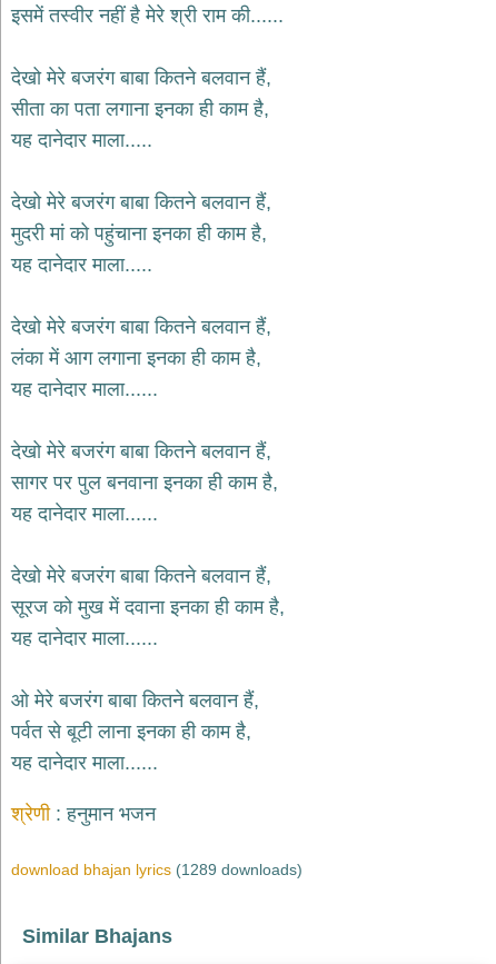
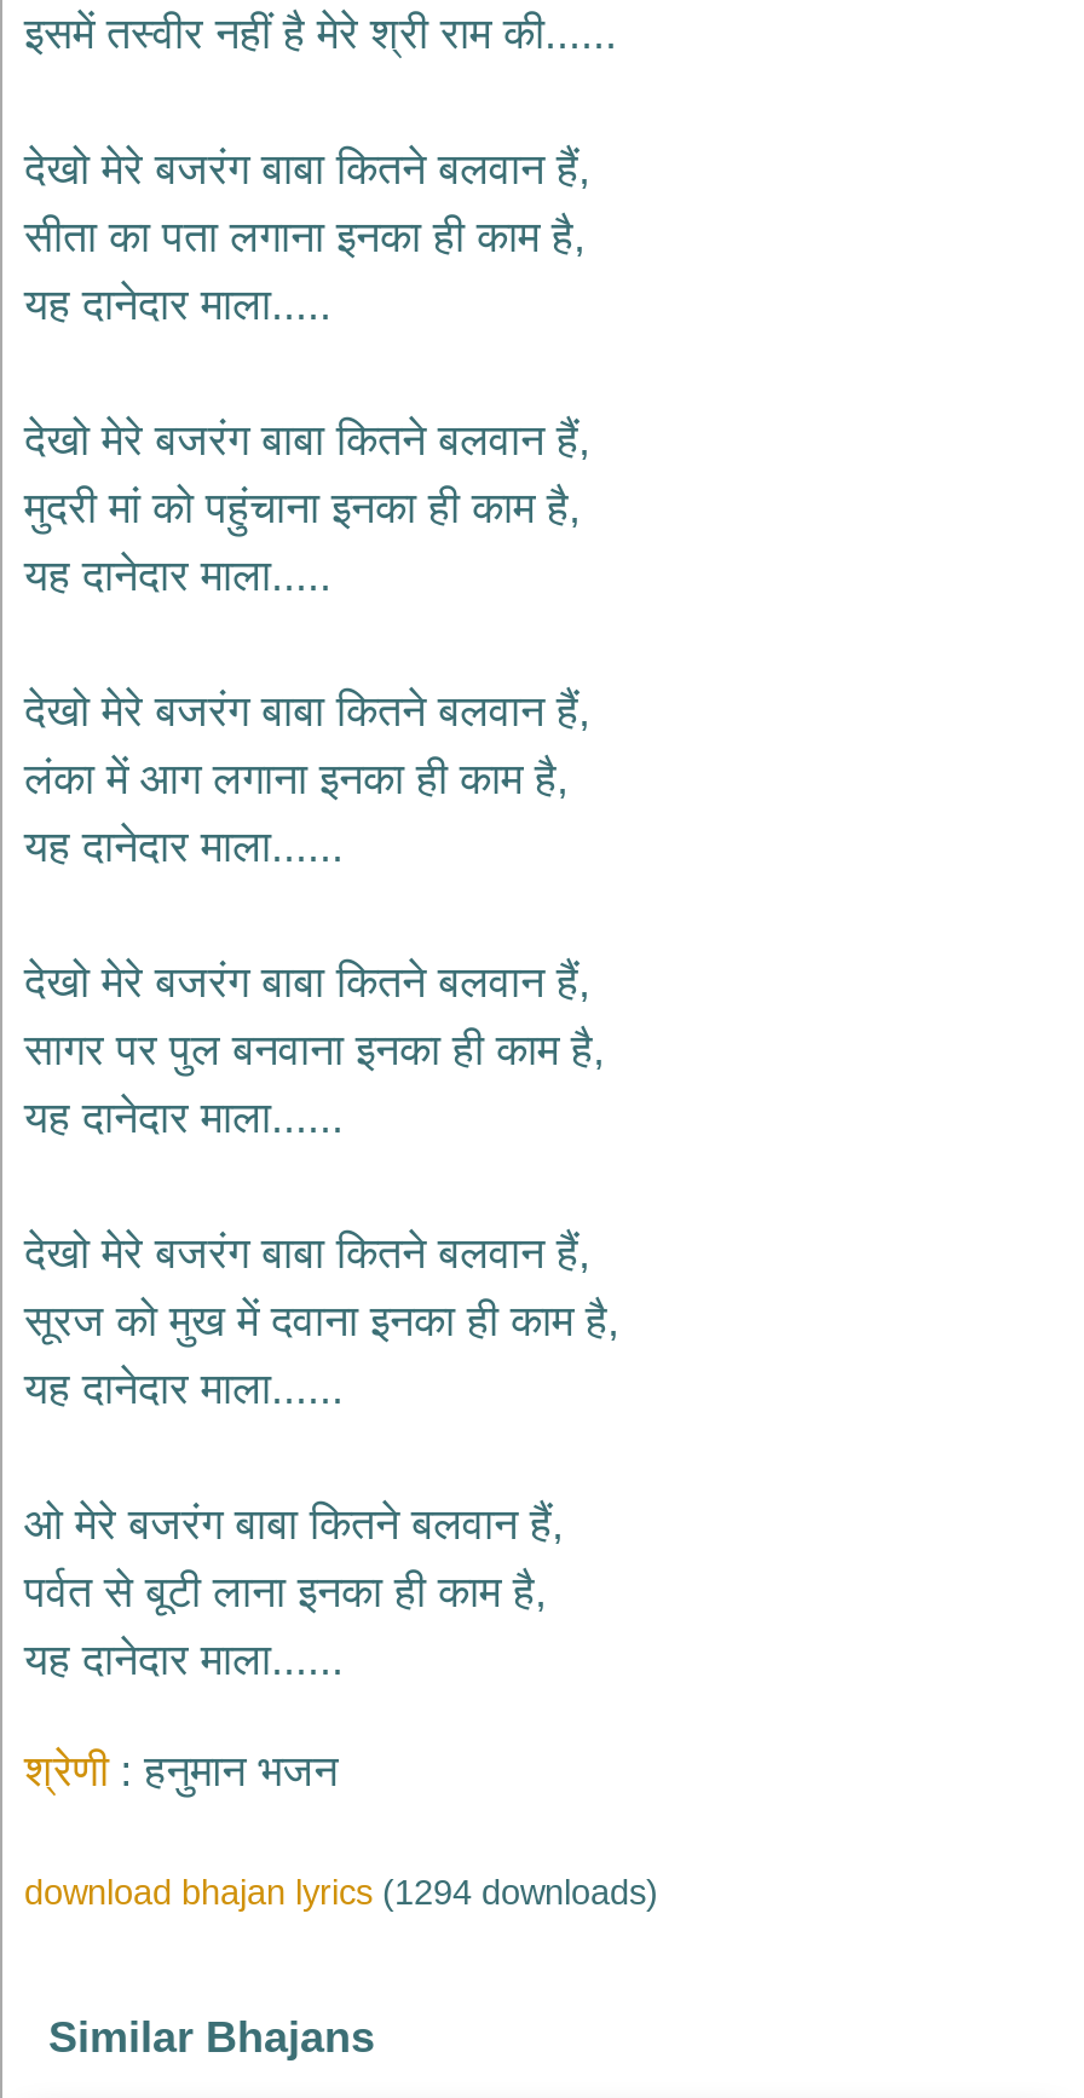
[11,861,302,878] download bhajan lyrics (1289 downloads) -> [24,1873,658,1912] download bhajan lyrics (1294 downloads)

